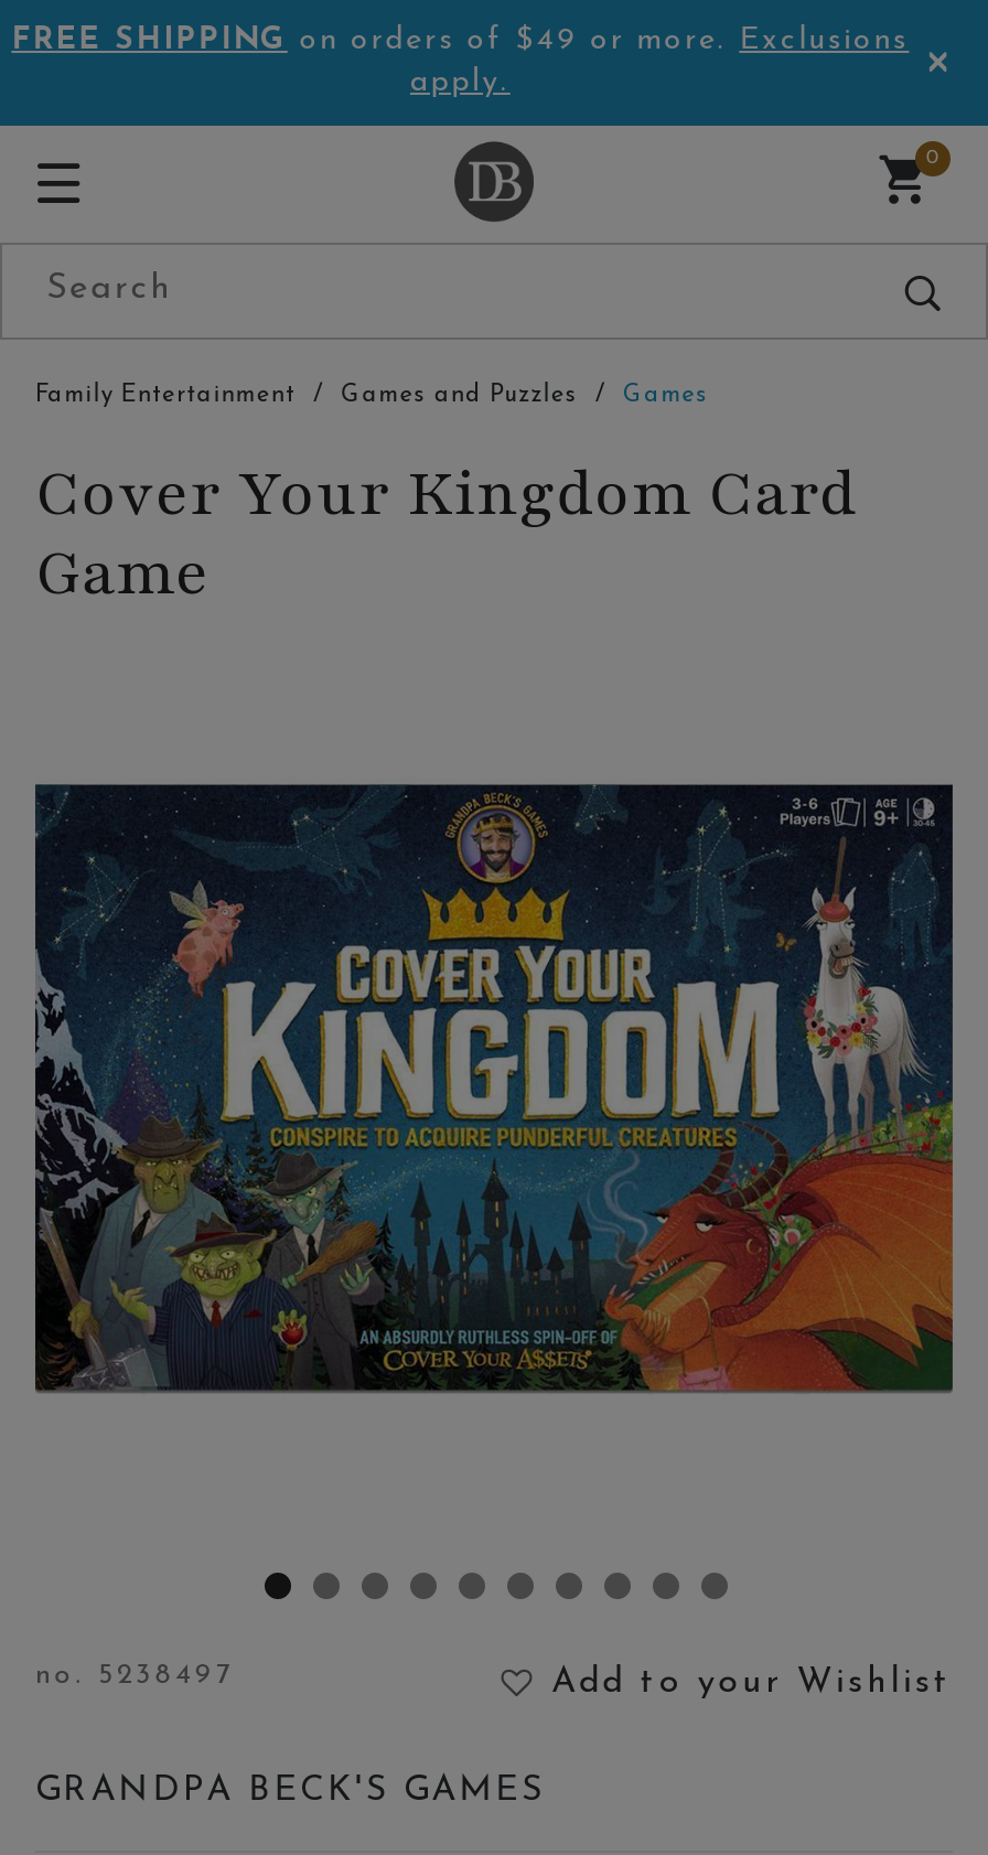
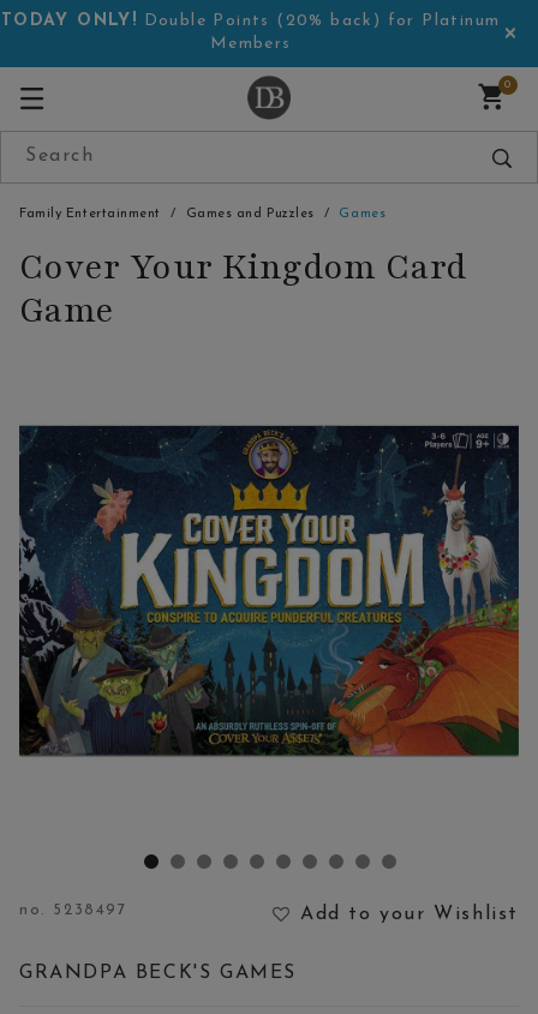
[11,24,909,99] FREE SHIPPING on orders of $49 or more. Exclusions | apply. -> [1,12,500,53] TODAY ONLY! Double Points (20% back) for Platinum | Members

